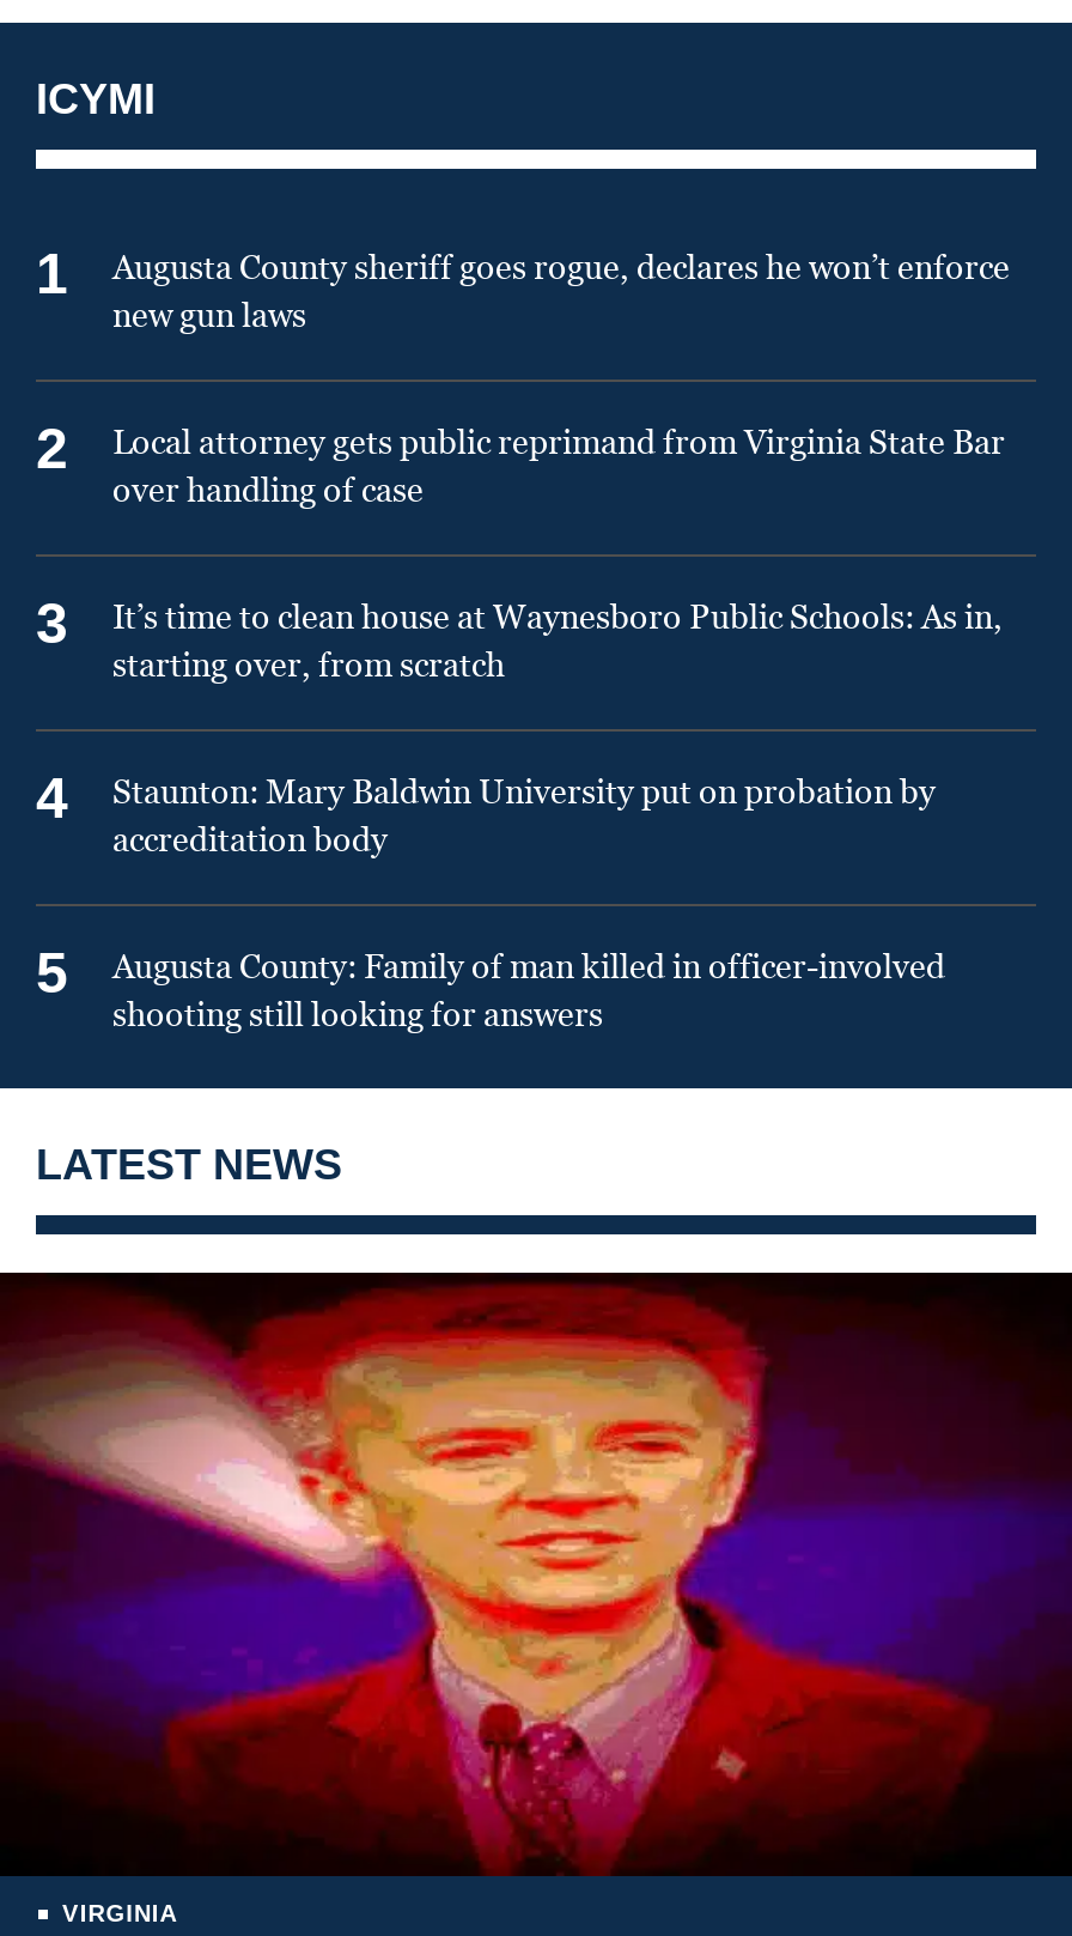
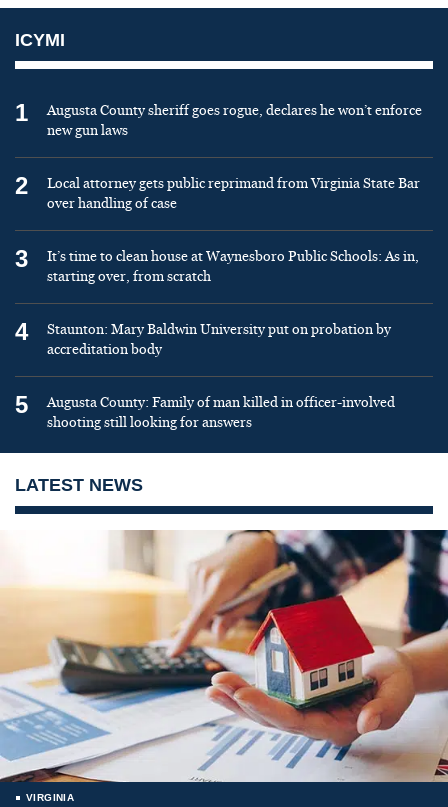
[7,1270,1065,1879] [image] -> [3,529,445,783] [image]

